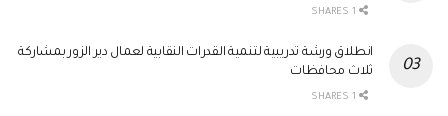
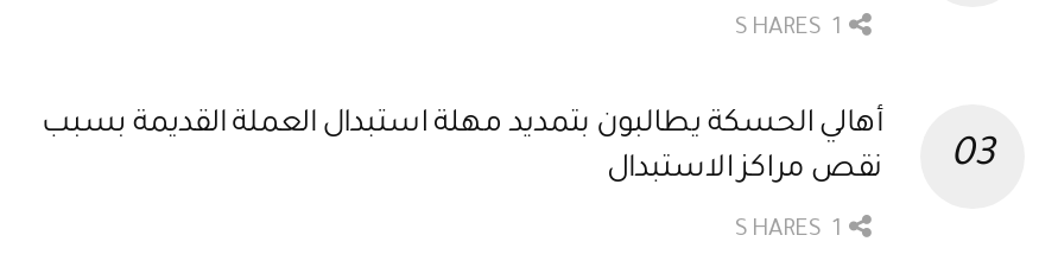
[18,46,373,79] انطلاق ورشة تدريبية لتنمية القدرات النقابية لعمال دير الزور بمشاركة | ثلاث محافظات -> [41,109,882,188] أهالي الحسكة يطالبون بتمديد مهلة استبدال العملة القديمة بسبب | نقص مراكز الاستبدال

